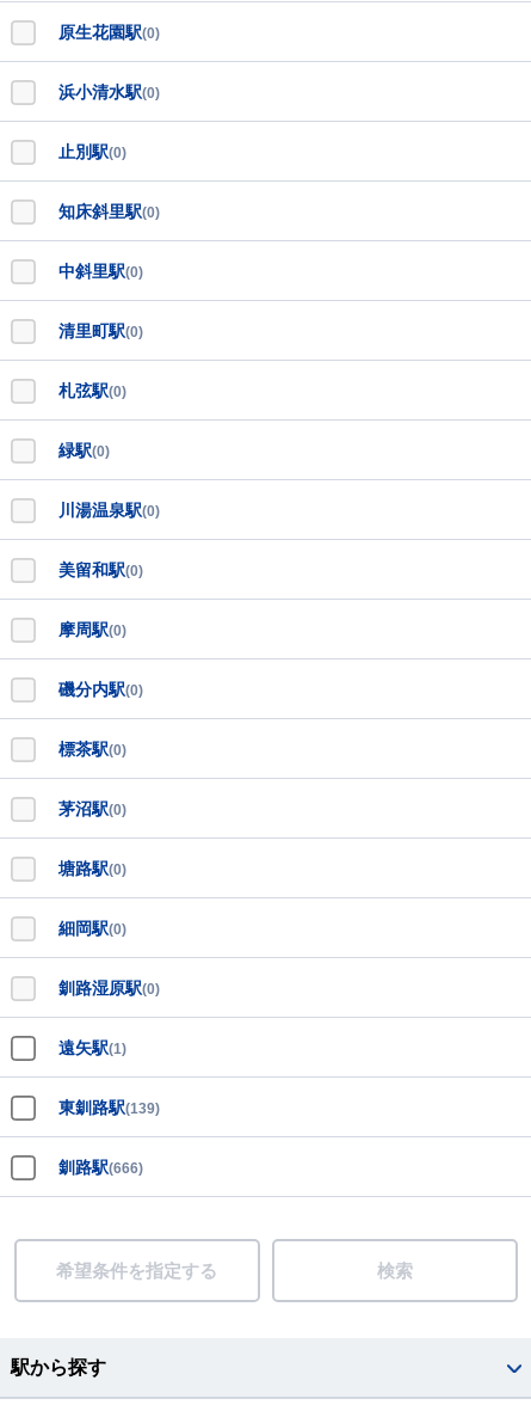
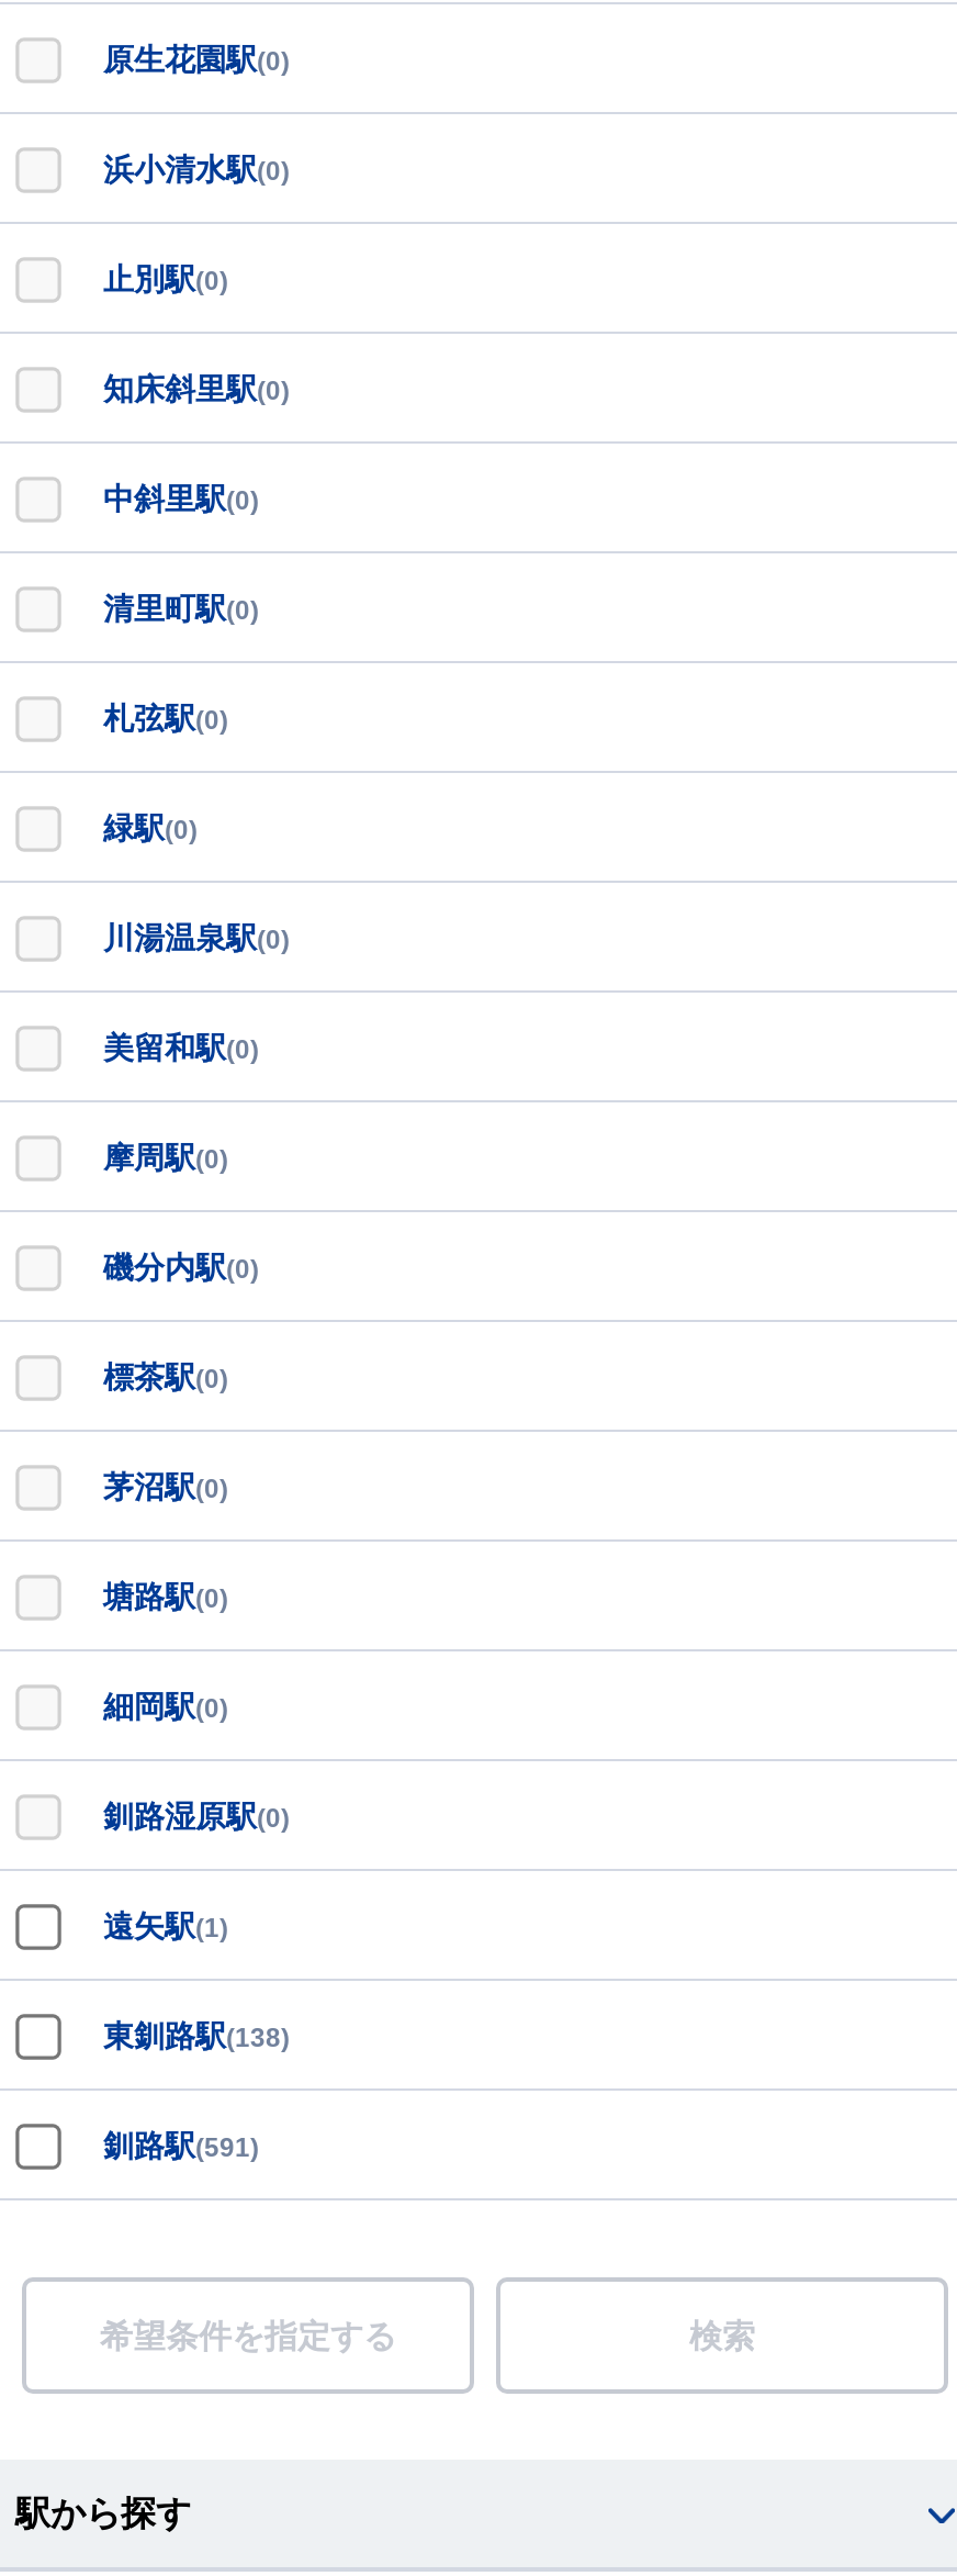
[58,1098,160,1117] 東釧路駅(139) -> [103,2018,290,2053] 東釧路駅(138)
[58,1158,143,1177] 釧路駅(666) -> [103,2128,259,2163] 釧路駅(591)

